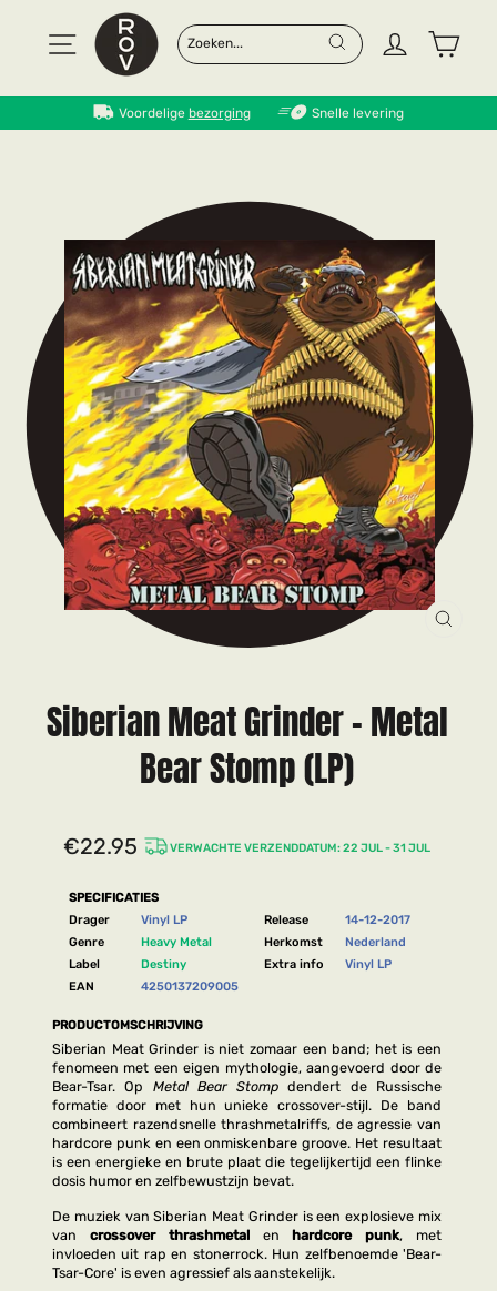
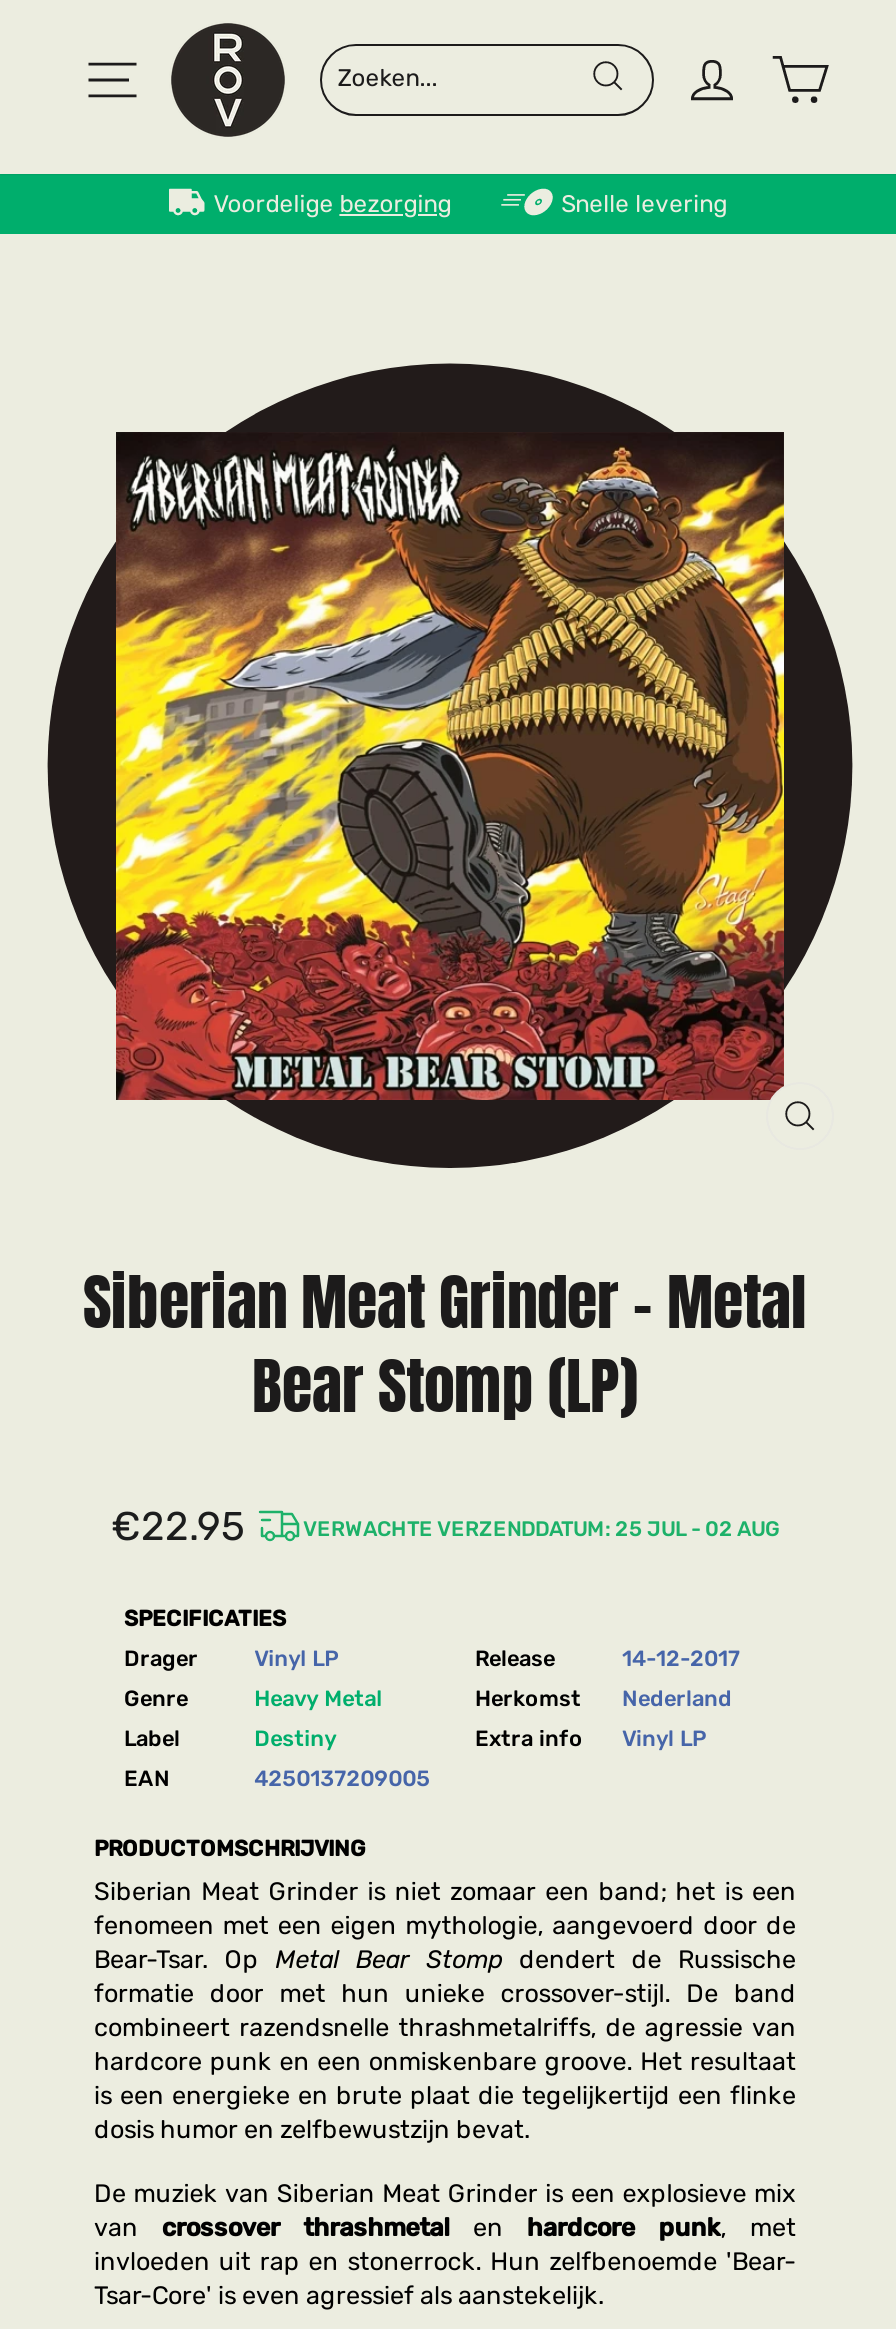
[170,841,430,855] VERWACHTE VERZENDDATUM: 22 JUL - 31 JUL -> [303,1516,779,1542] VERWACHTE VERZENDDATUM: 25 JUL - 02 AUG

